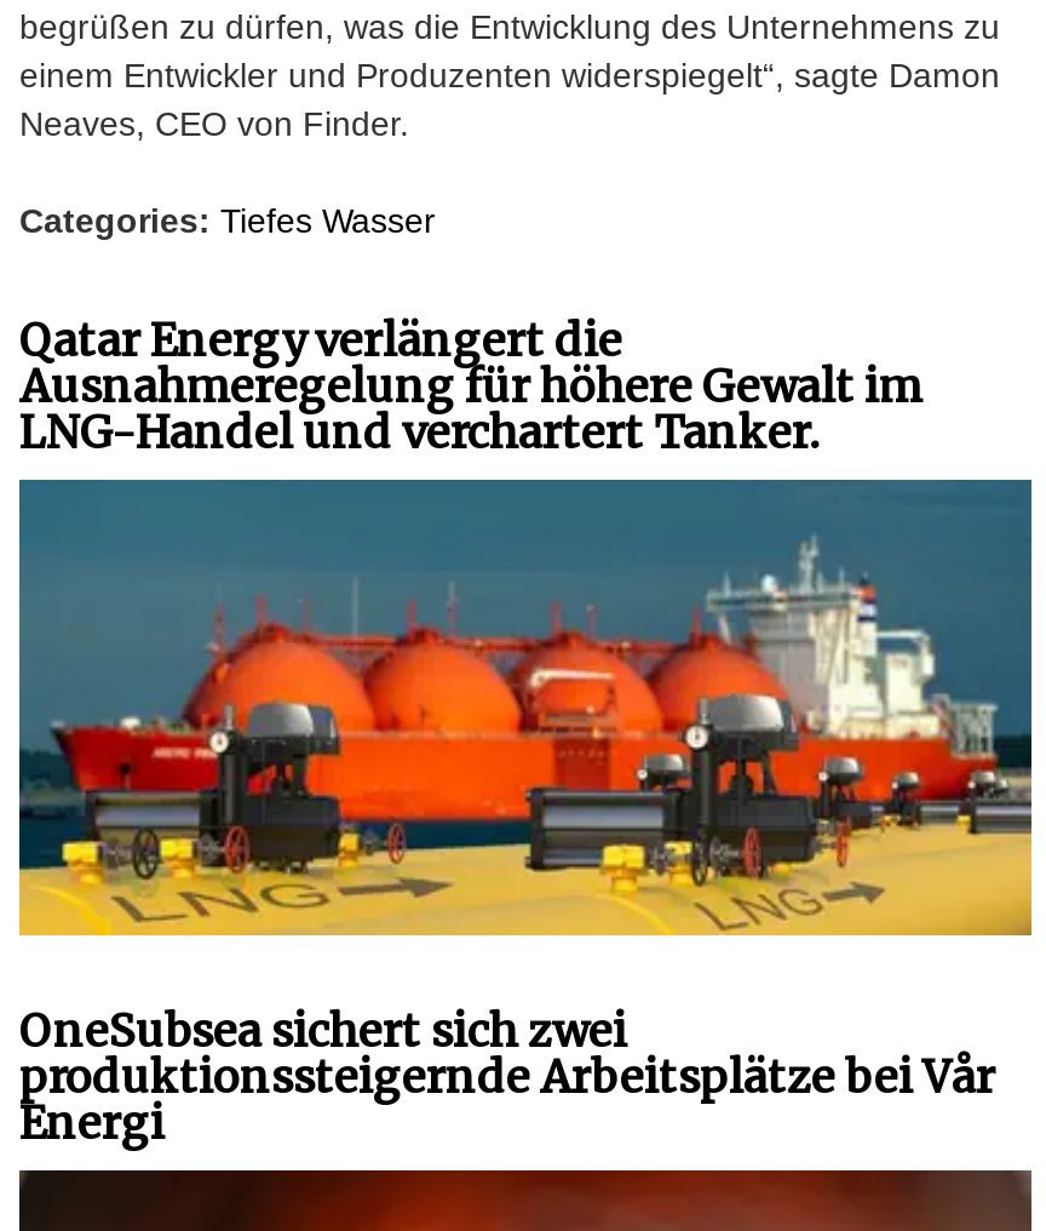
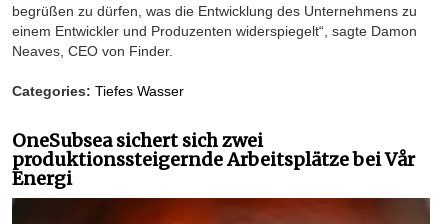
[19,314,923,462] Qatar Energy verlängert die | Ausnahmeregelung für höhere Gewalt im | LNG-Handel und verchartert Tanker. -> none
[17,477,1034,938] [image] -> none

